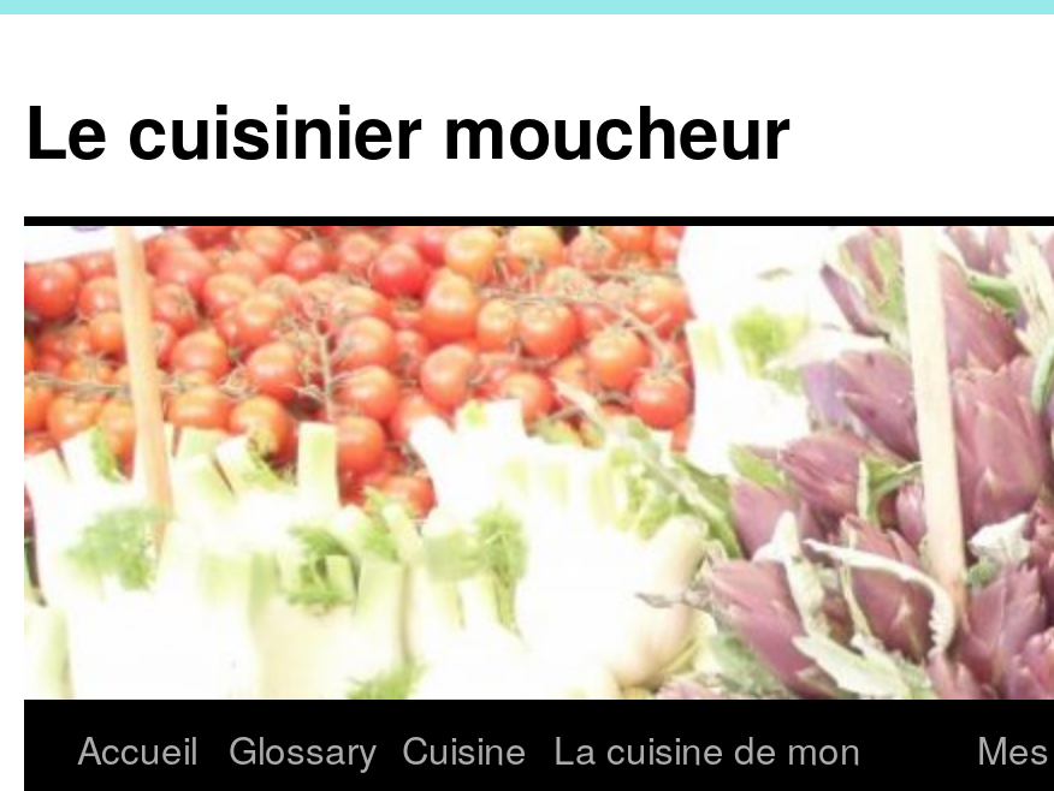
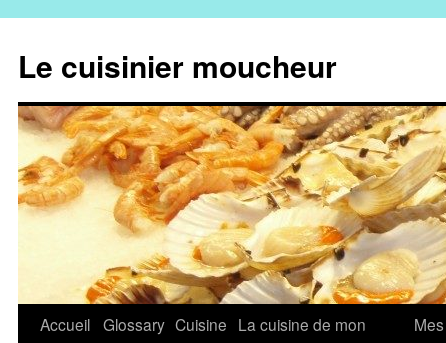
[22,224,1047,702] [image] -> [17,105,443,305] [image]

